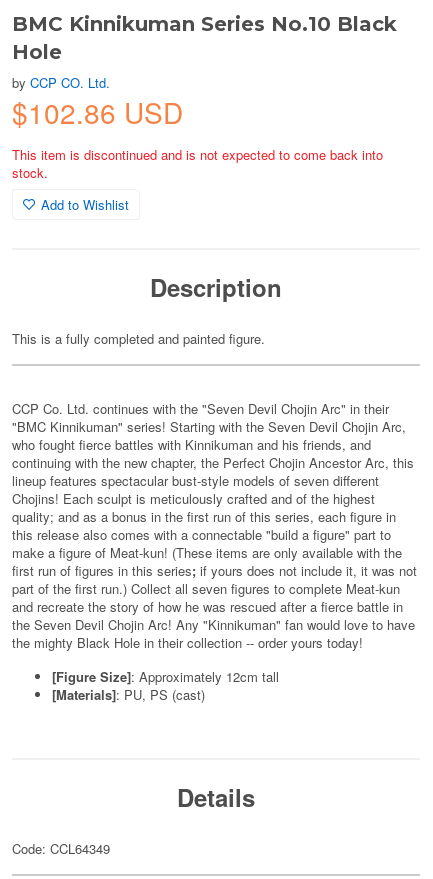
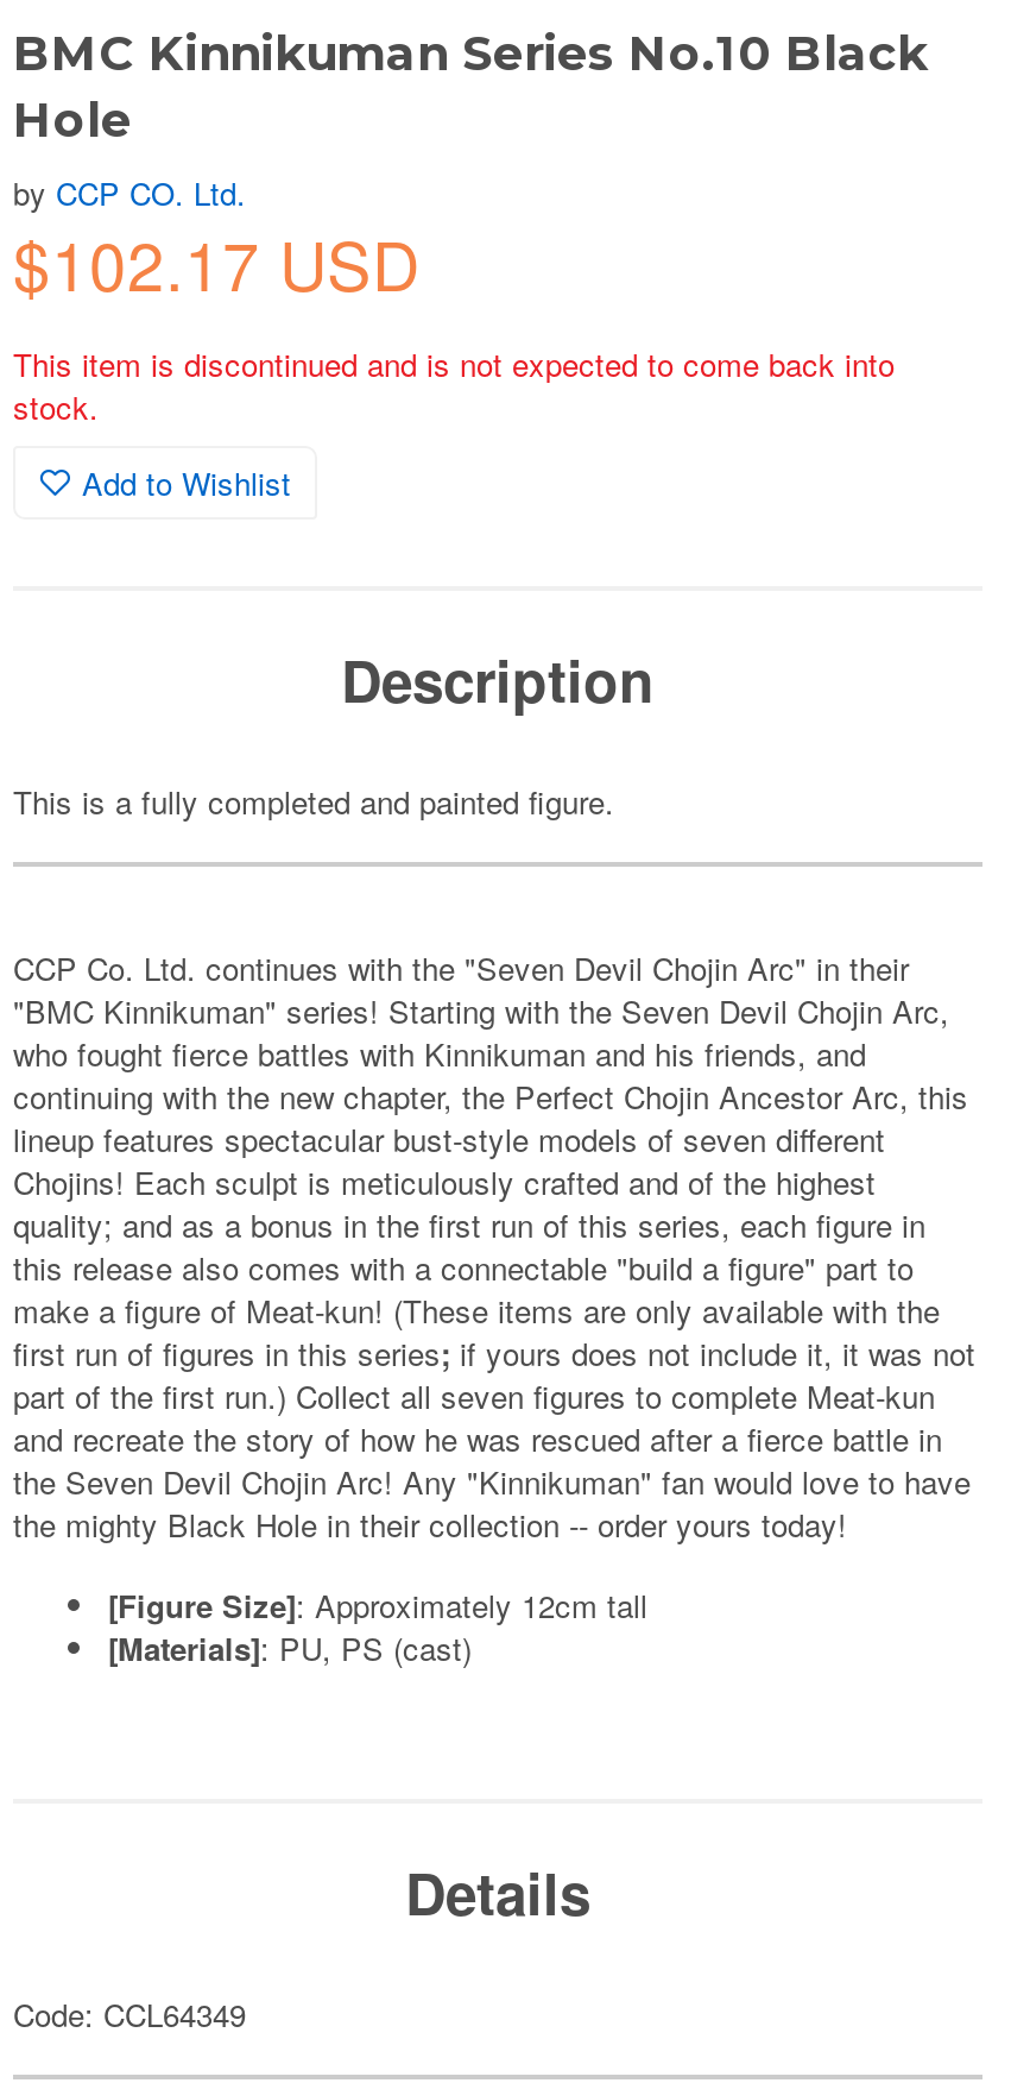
[12,92,183,132] $102.86 USD -> [13,215,419,310] $102.17 USD

